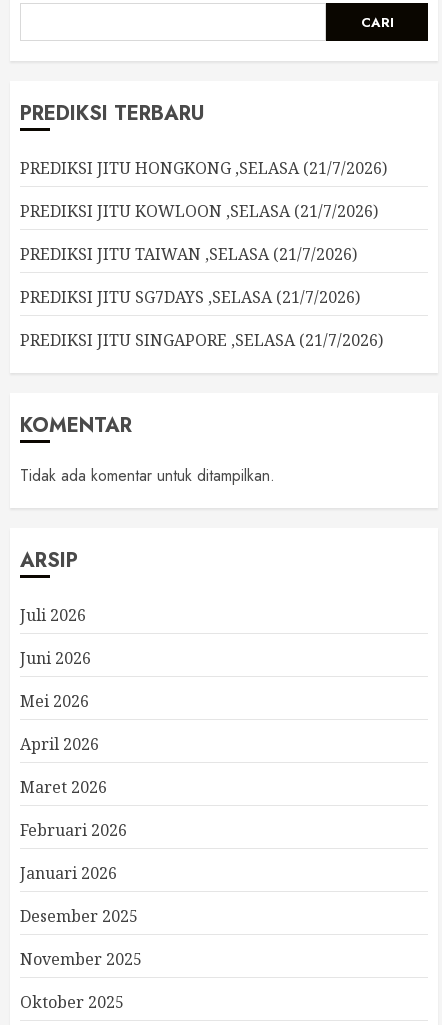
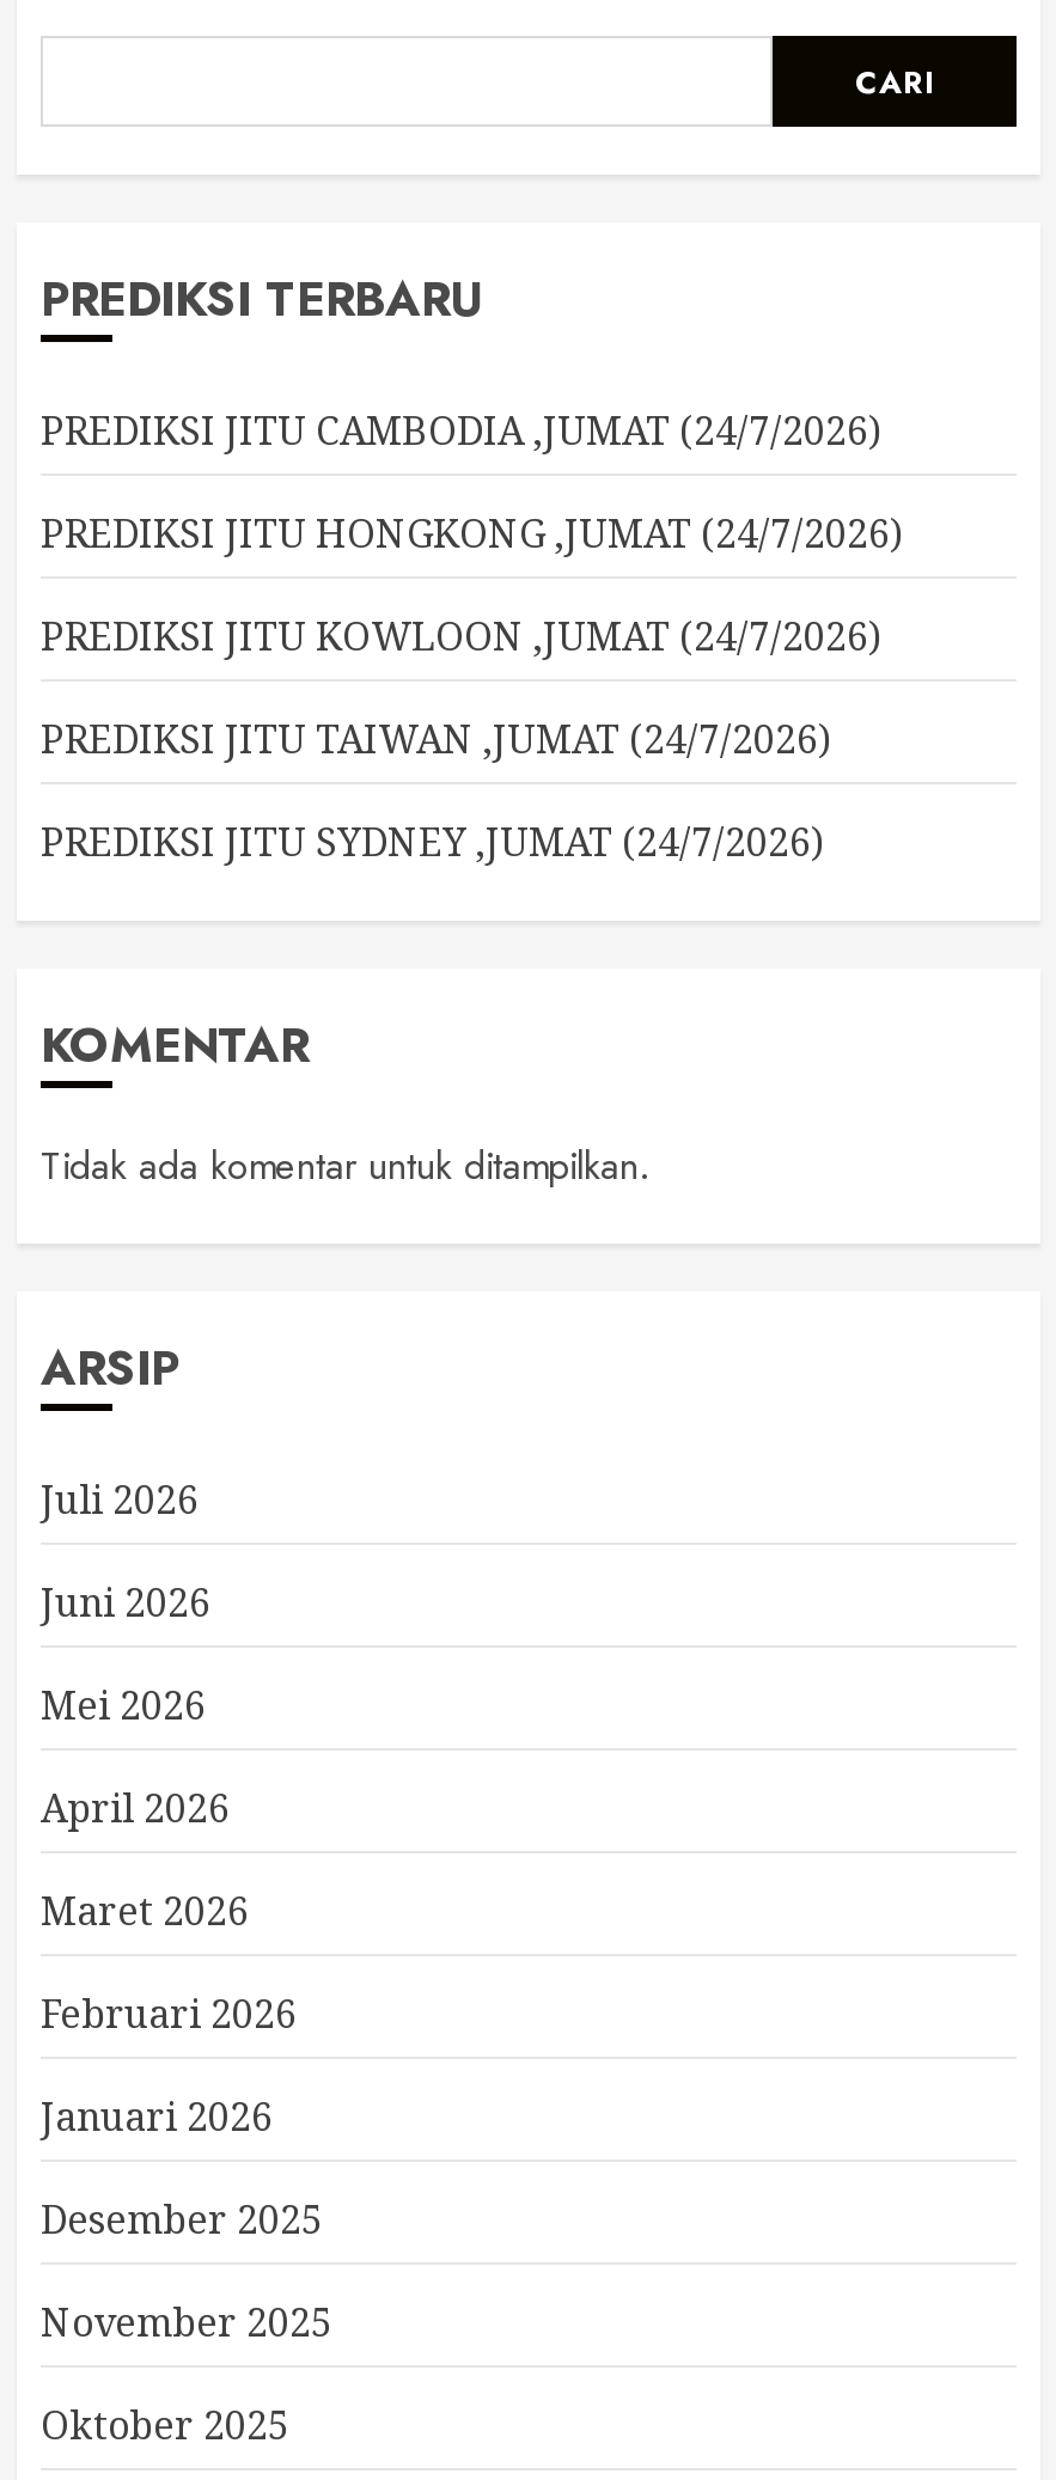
[20,157,387,179] PREDIKSI JITU HONGKONG ,SELASA (21/7/2026) -> [41,404,880,457] PREDIKSI JITU CAMBODIA ,JUMAT (24/7/2026)
[20,200,378,222] PREDIKSI JITU KOWLOON ,SELASA (21/7/2026) -> [41,507,902,560] PREDIKSI JITU HONGKONG ,JUMAT (24/7/2026)
[20,243,357,265] PREDIKSI JITU TAIWAN ,SELASA (21/7/2026) -> [41,610,880,662] PREDIKSI JITU KOWLOON ,JUMAT (24/7/2026)
[20,286,360,308] PREDIKSI JITU SG7DAYS ,SELASA (21/7/2026) -> [41,713,830,765] PREDIKSI JITU TAIWAN ,JUMAT (24/7/2026)
[20,329,383,351] PREDIKSI JITU SINGAPORE ,SELASA (21/7/2026) -> [41,816,823,868] PREDIKSI JITU SYDNEY ,JUMAT (24/7/2026)

